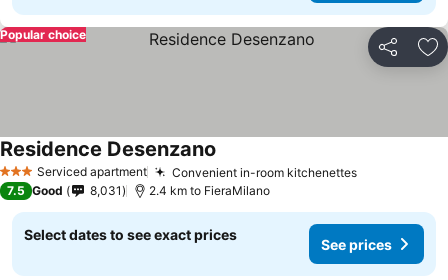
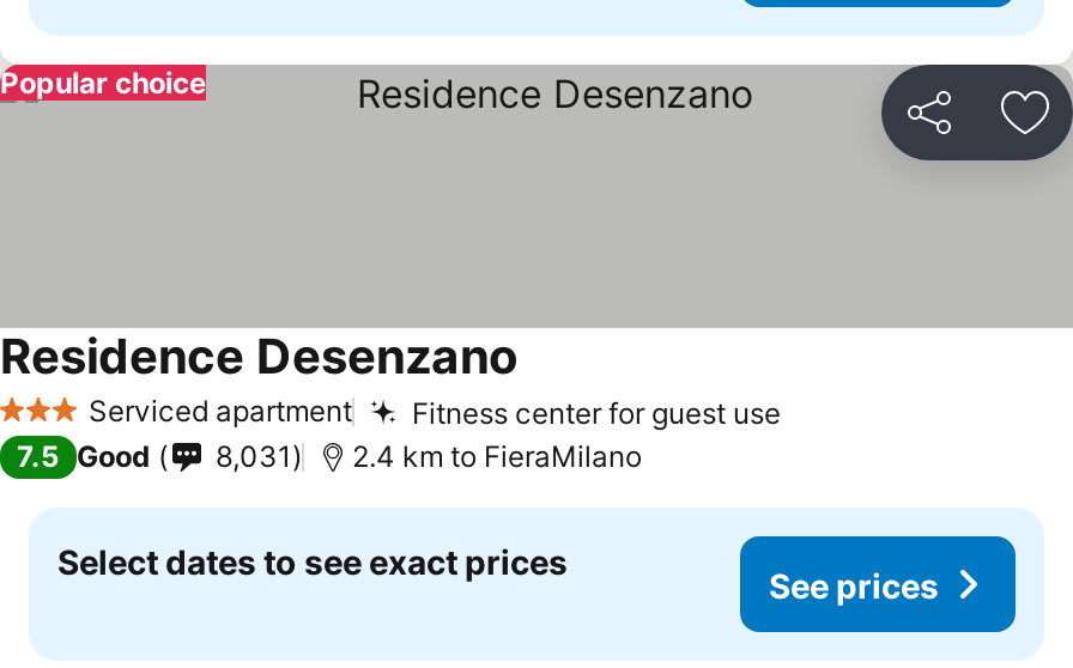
[172,164,357,179] Convenient in-room kitchenettes -> [412,394,781,430] Fitness center for guest use

